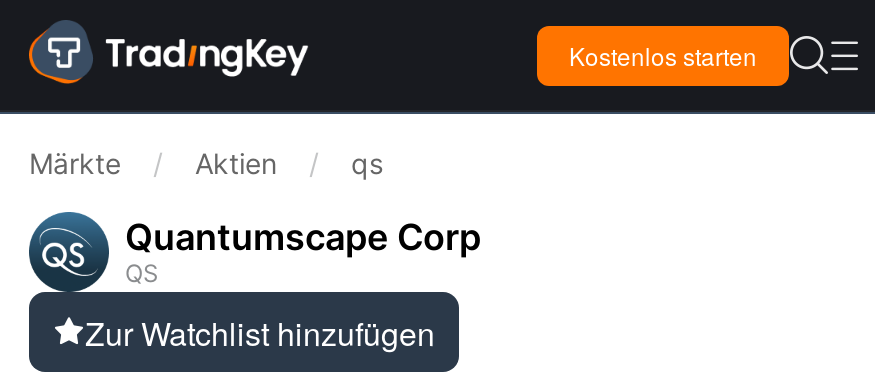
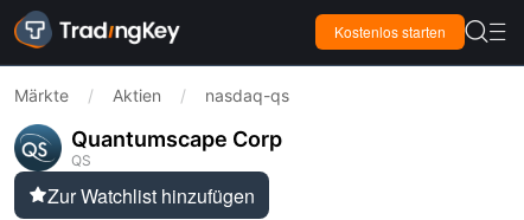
[351,146,383,180] qs -> [205,85,289,105] nasdaq-qs

